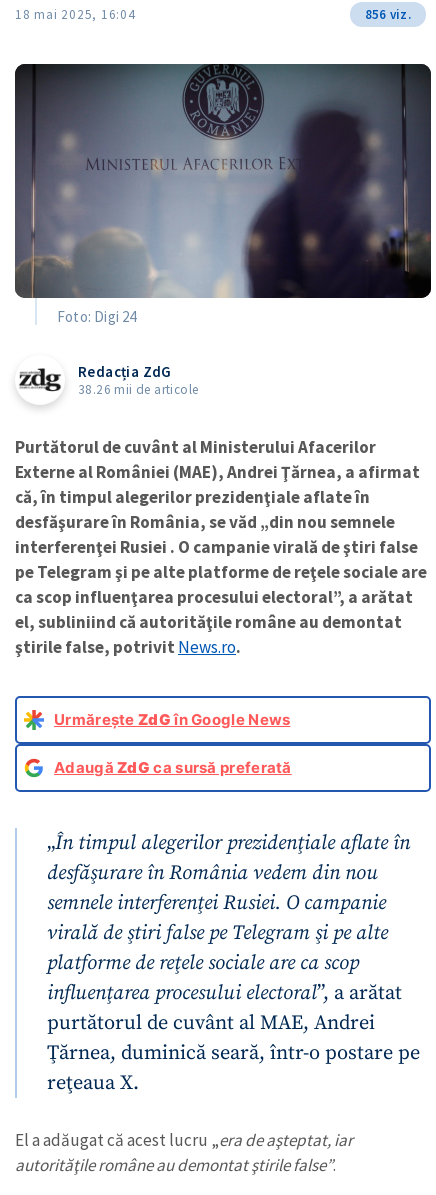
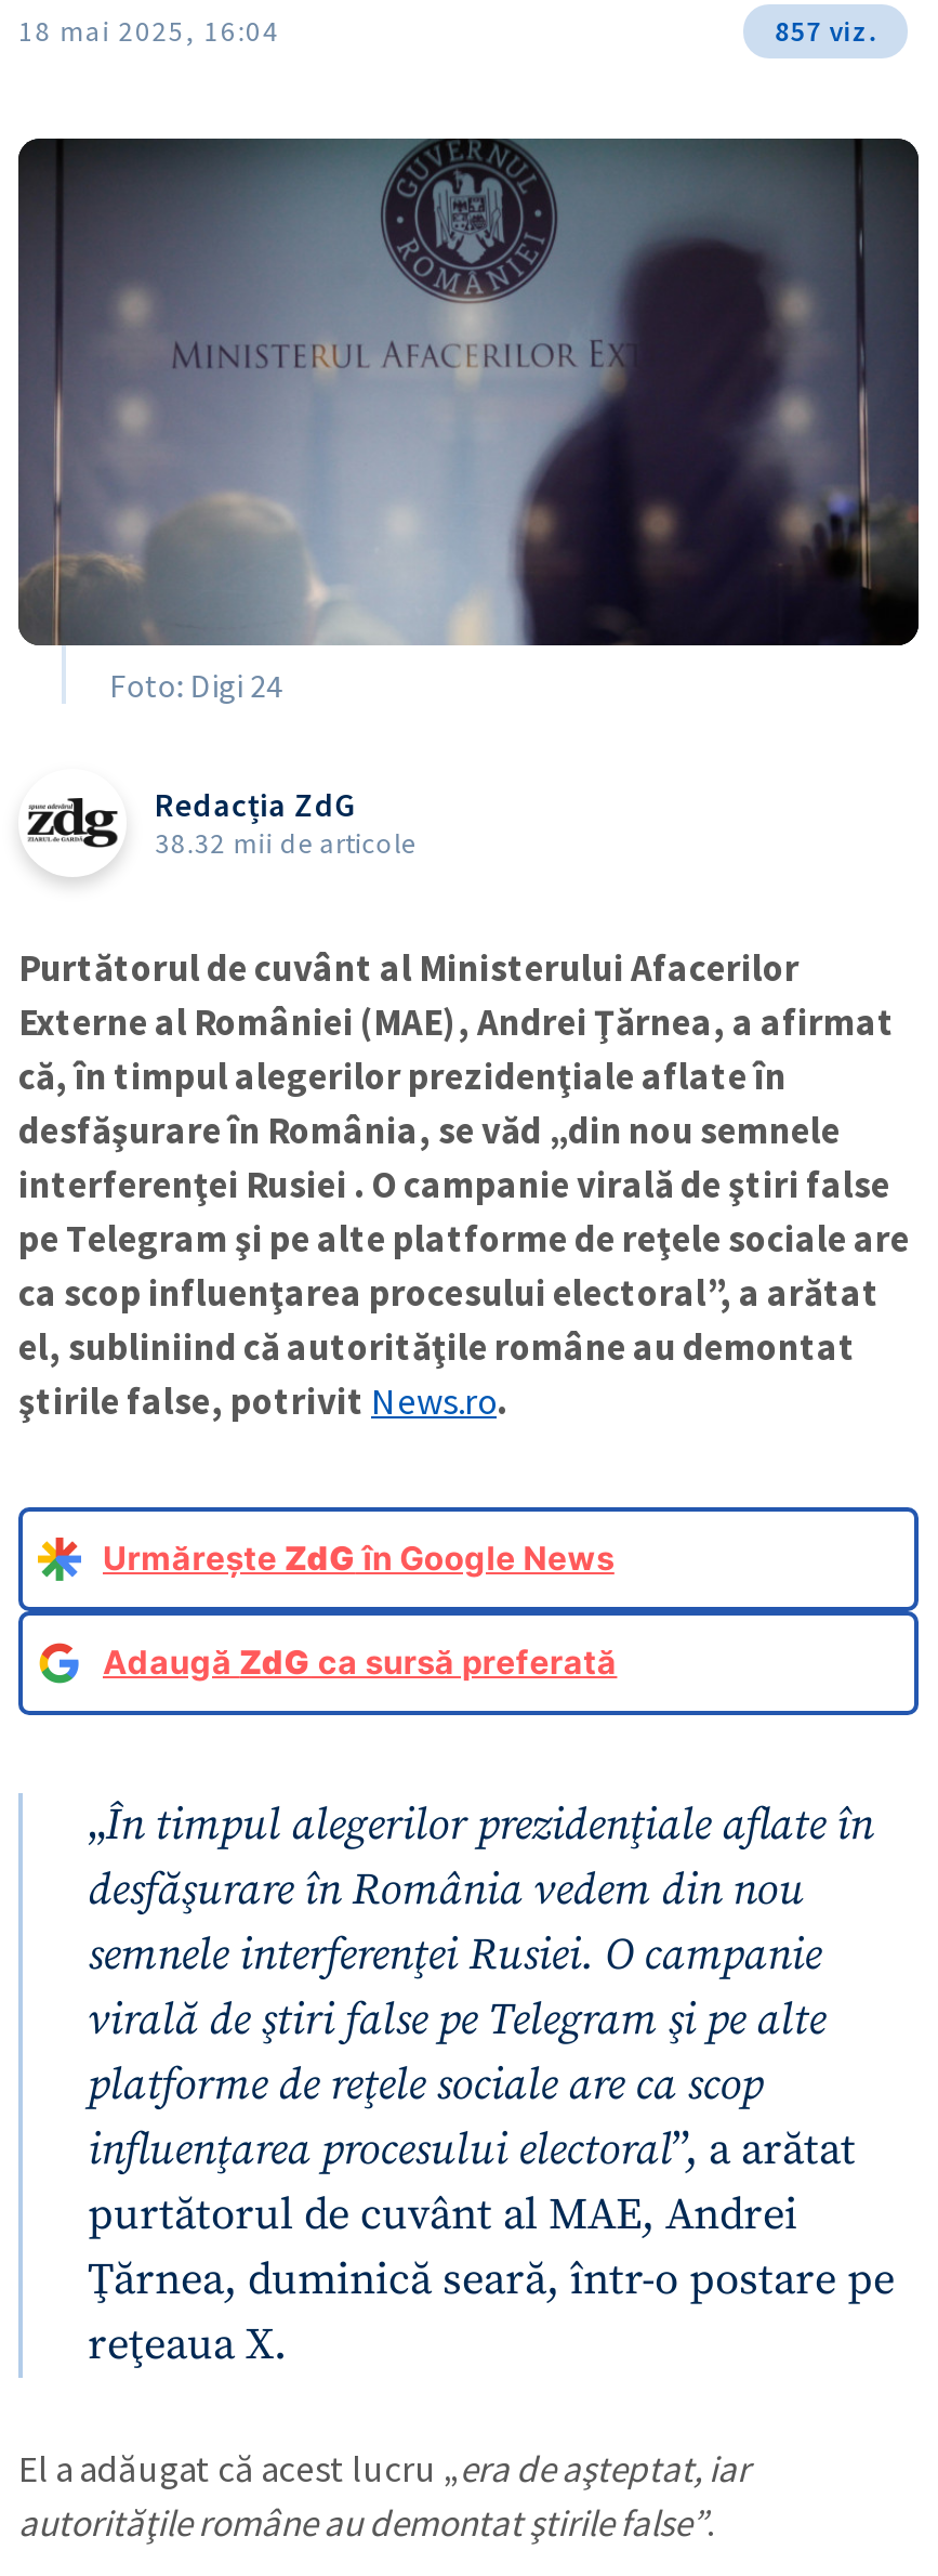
[365,6,411,23] 856 viz. -> [775,12,875,49] 857 viz.
[78,381,198,398] 38.26 mii de articole -> [155,826,415,863] 38.32 mii de articole

